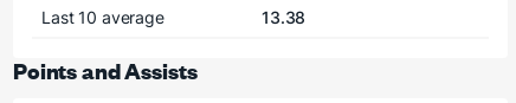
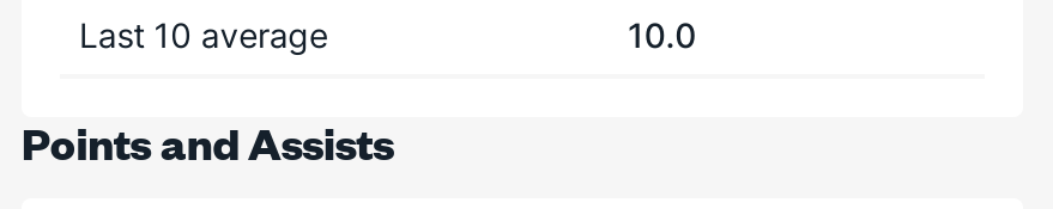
[262,7,306,27] 13.38 -> [628,14,696,55] 10.0

